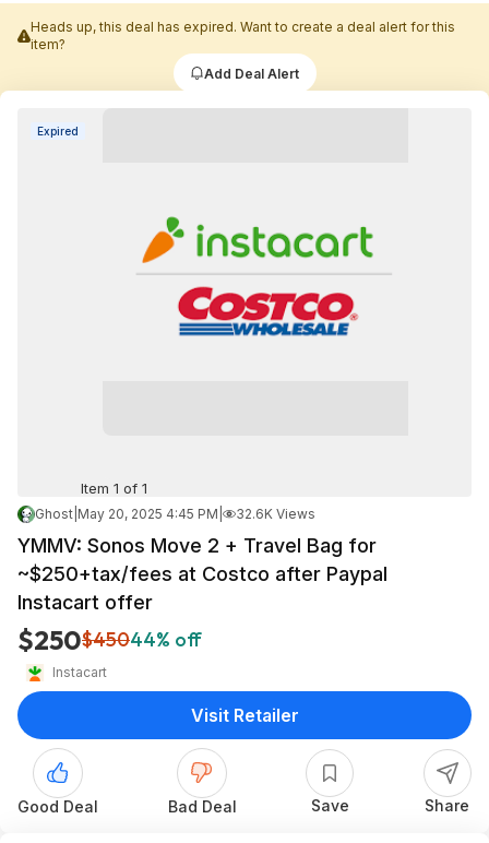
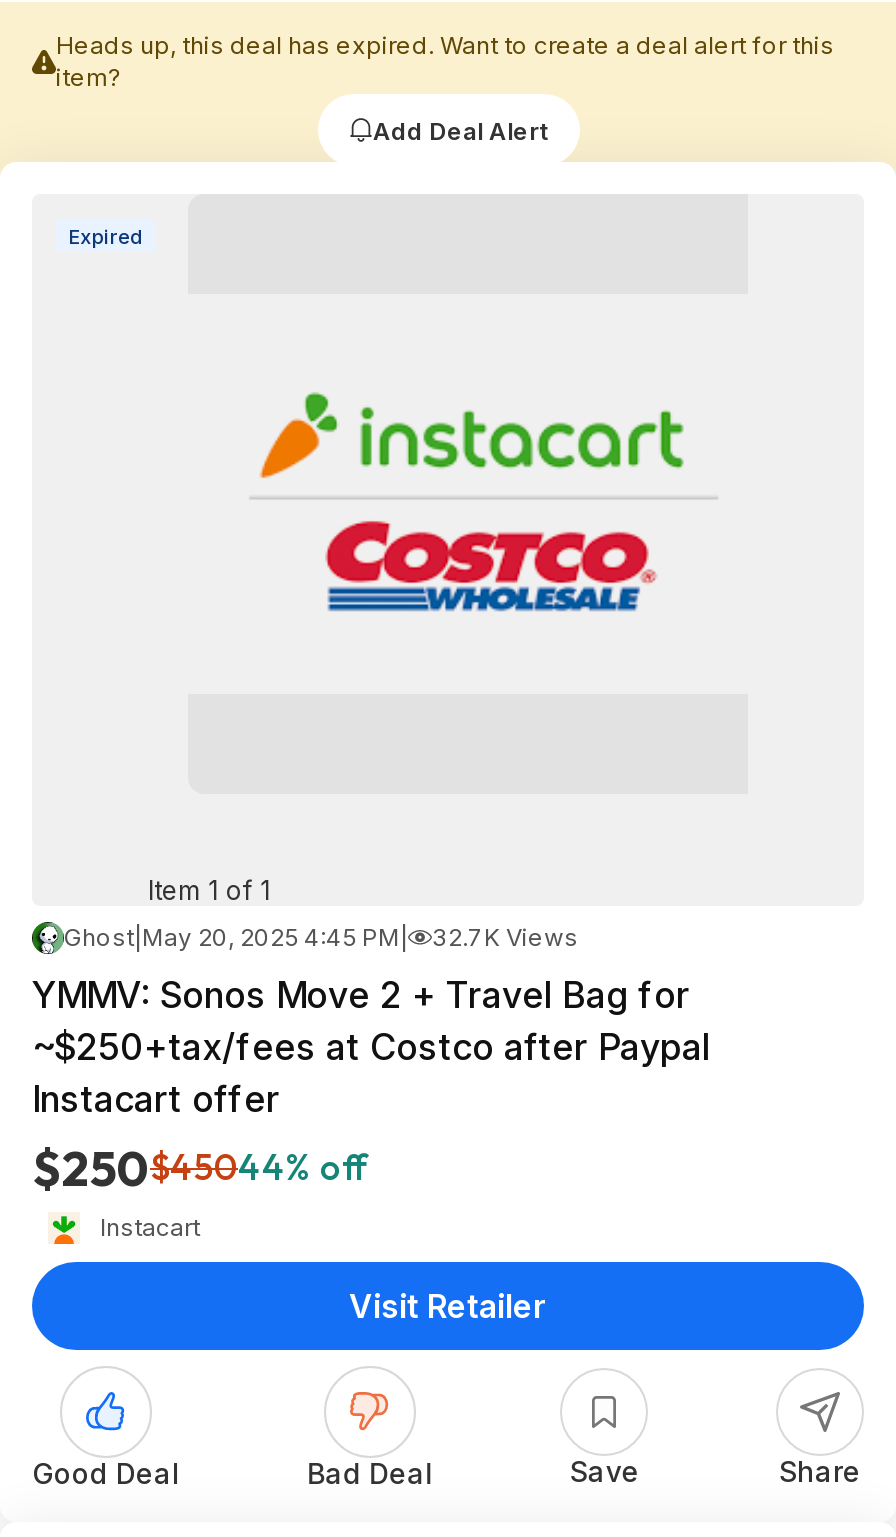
[236,506,315,522] 32.6K Views -> [432,922,578,952] 32.7K Views

